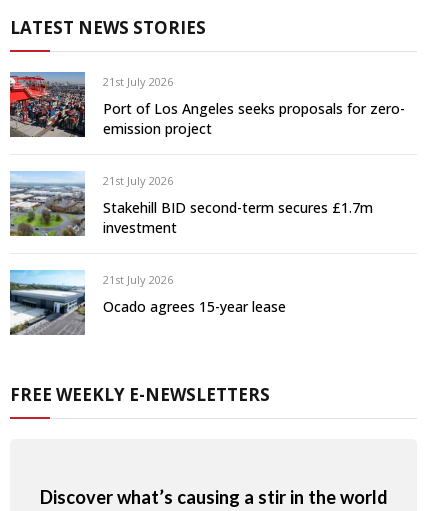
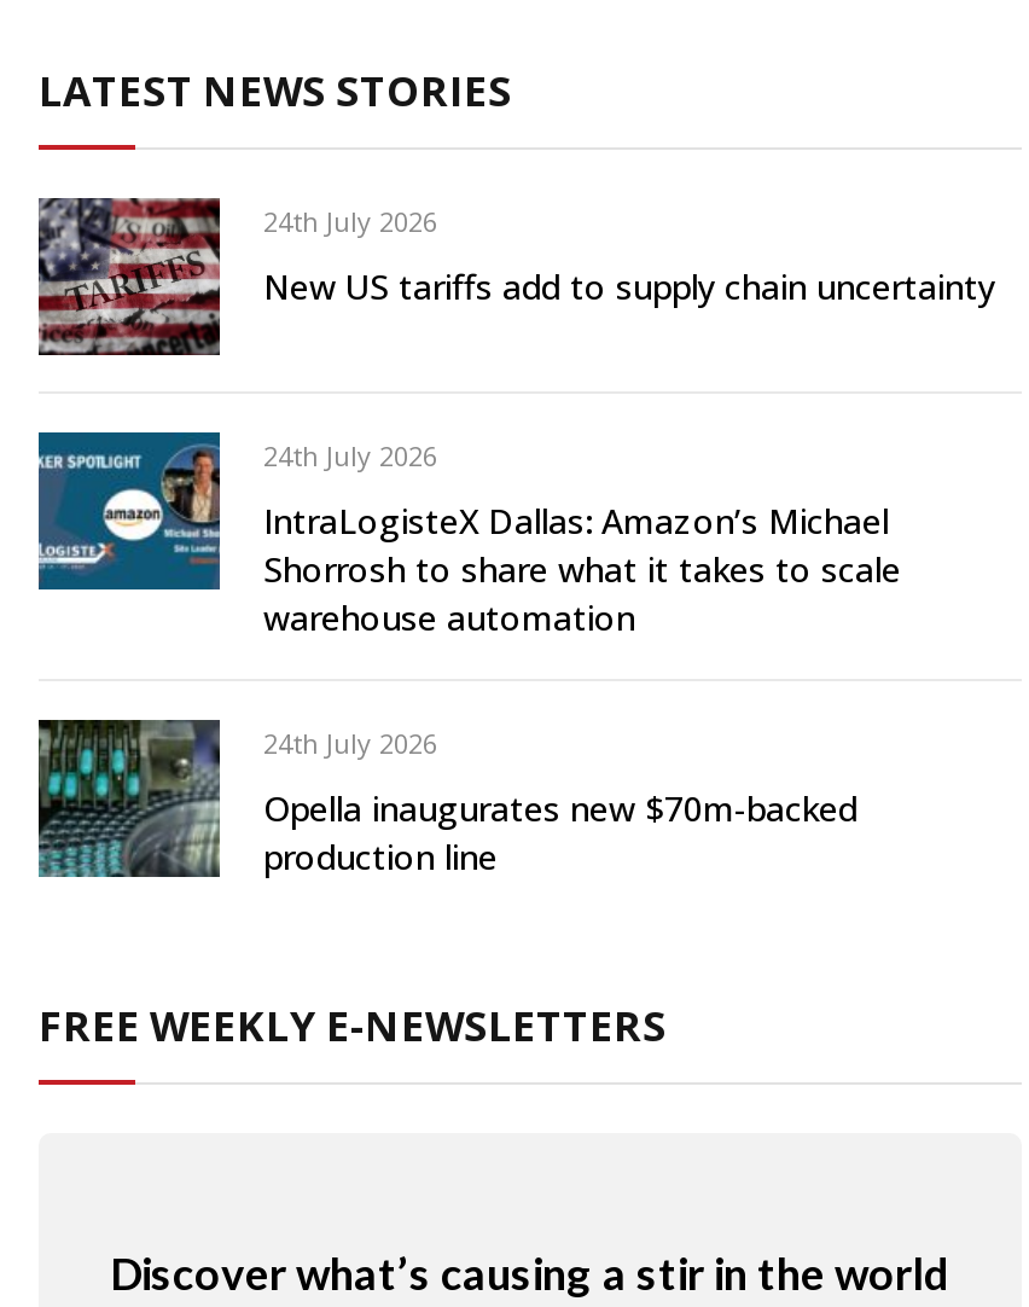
[9,71,173,138] [image] | 21st July 2026 -> [36,196,437,358] [image] | 24th July 2026
[103,99,405,138] Port of Los Angeles seeks proposals for zero- | emission project -> [263,263,995,309] New US tariffs add to supply chain uncertainty
[9,169,173,237] [image] | 21st July 2026 -> [36,430,437,594] [image] | 24th July 2026
[103,198,373,237] Stakehill BID second-term secures £1.7m | investment -> [263,498,901,640] IntraLogisteX Dallas: Amazon’s Michael | Shorrosh to share what it takes to scale | warehouse automation
[9,269,173,336] [image] | 21st July 2026 -> [36,718,437,879] [image] | 24th July 2026
[103,297,286,316] Ocado agrees 15-year lease -> [263,785,857,879] Opella inaugurates new $70m-backed | production line

